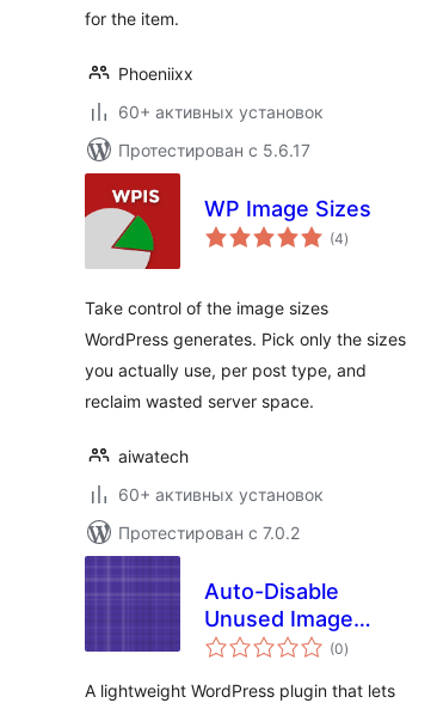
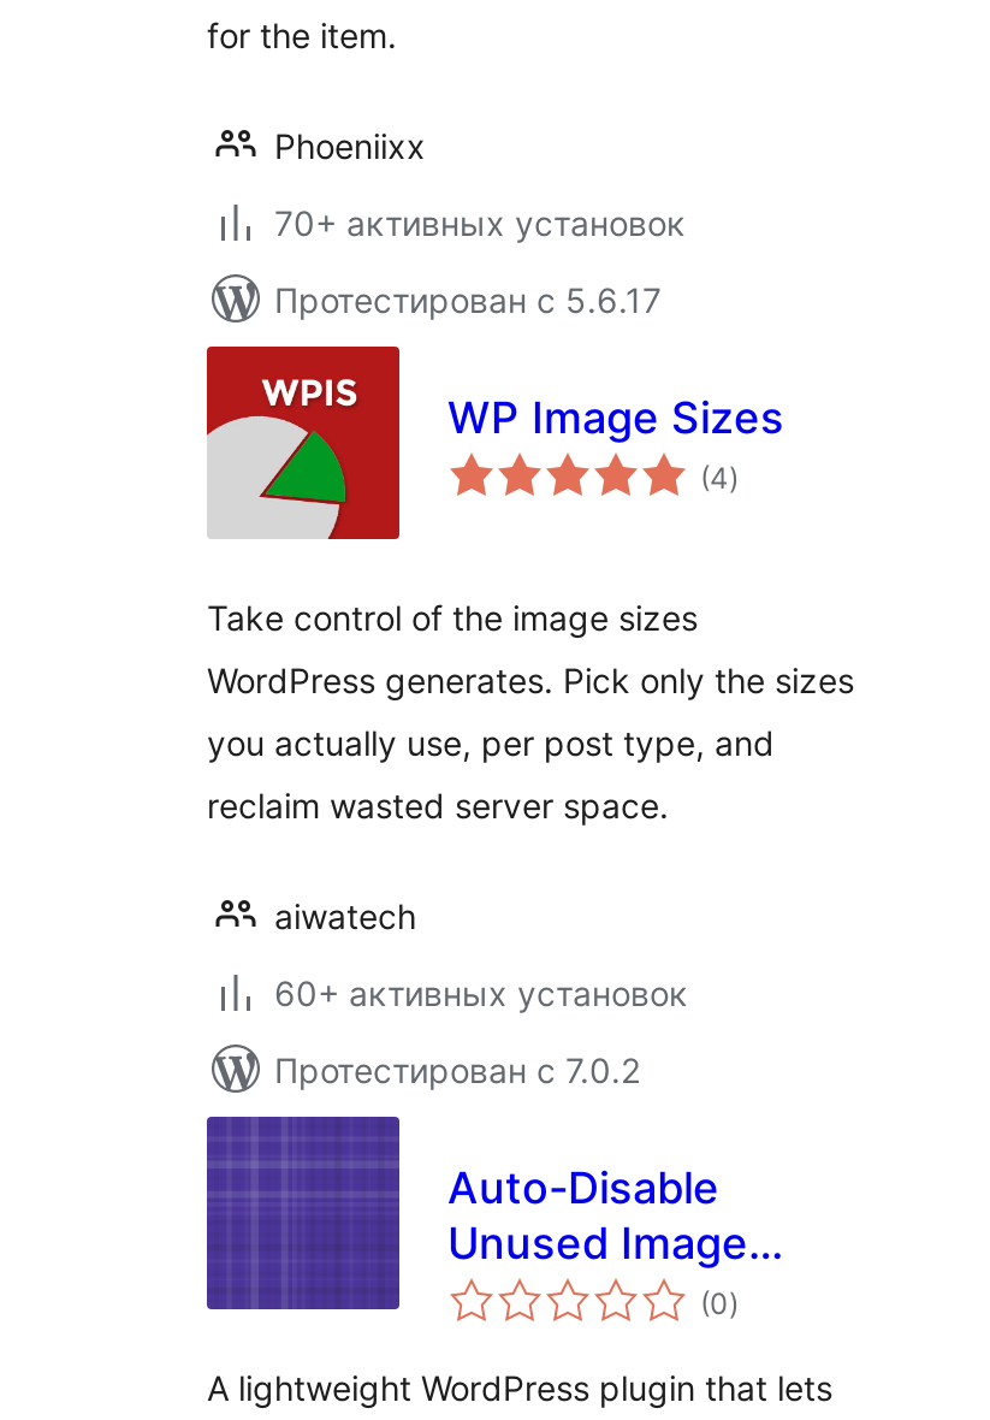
[118,102,324,122] 60+ активных установок -> [274,202,686,243] 70+ активных установок

